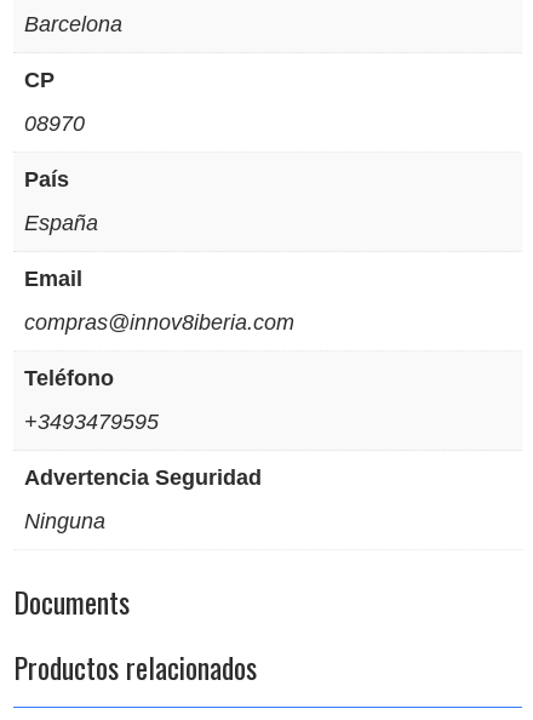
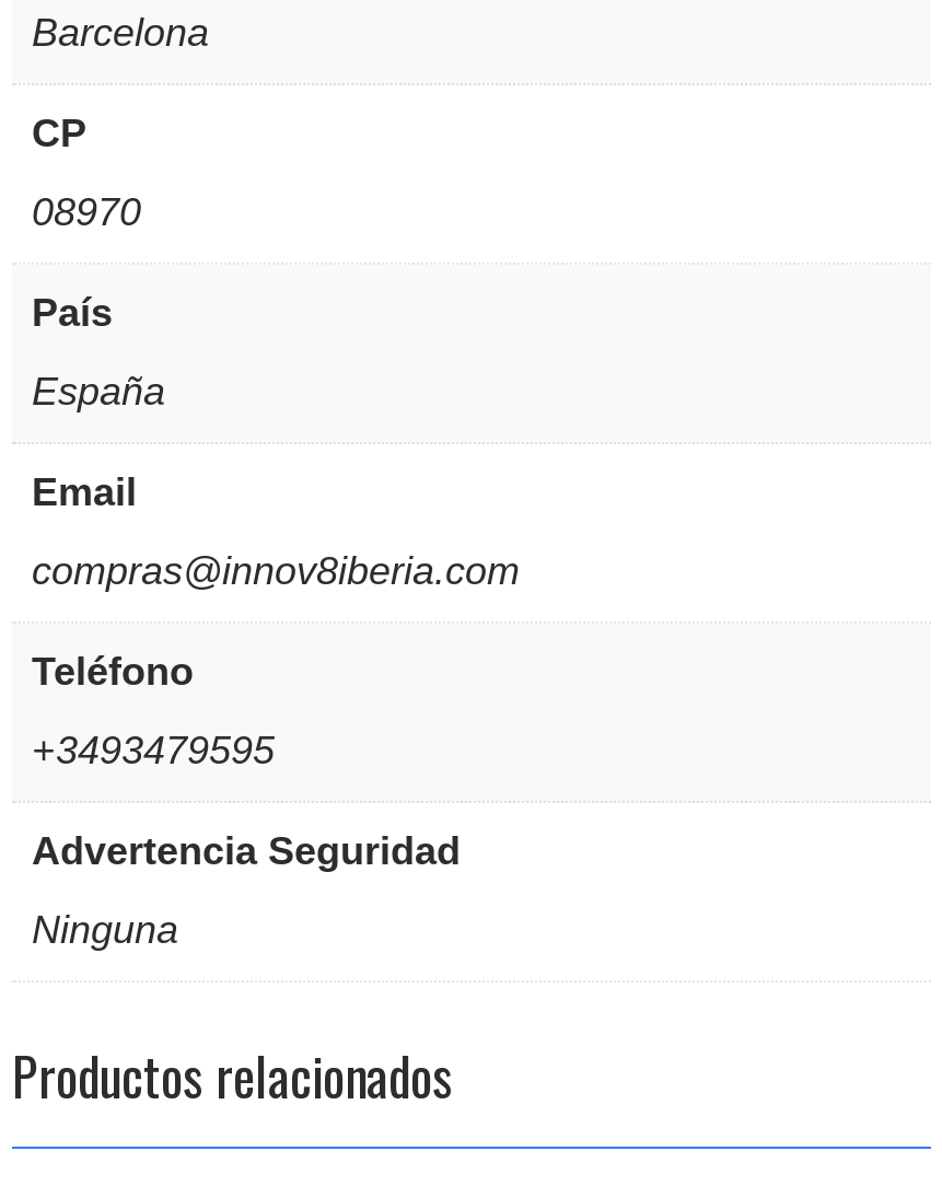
[13,579,130,623] Documents -> none

